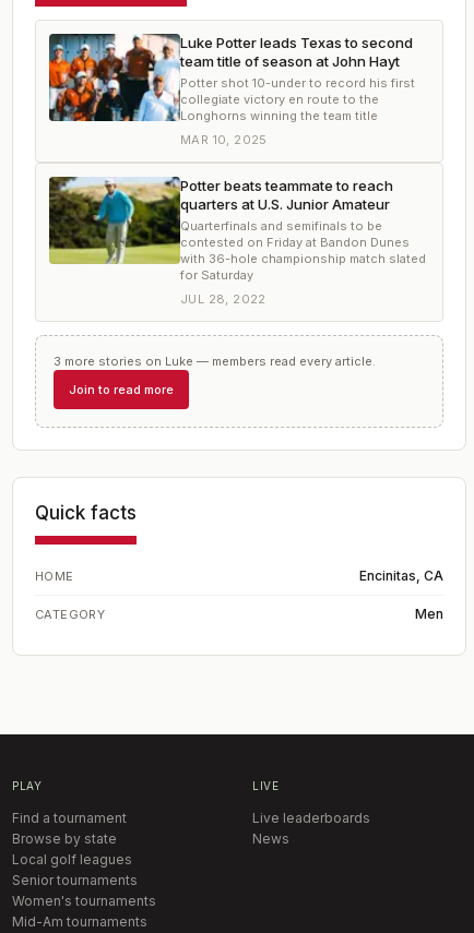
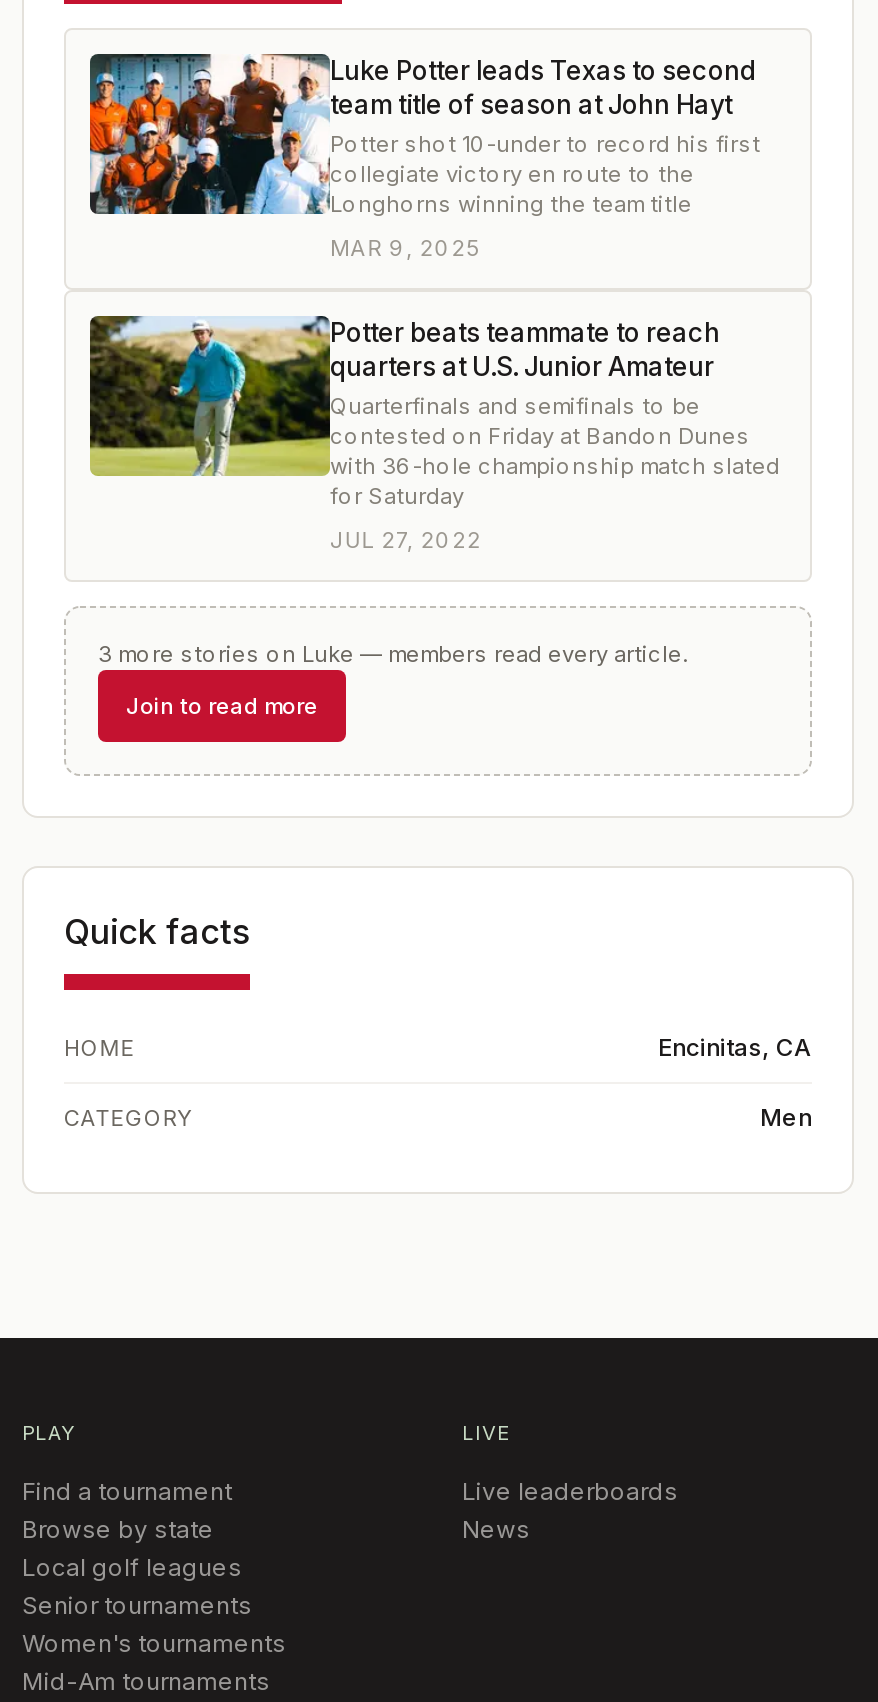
[180,132,267,147] MAR 10, 2025 -> [330,234,481,262] MAR 9, 2025
[180,291,266,307] JUL 28, 2022 -> [330,526,482,554] JUL 27, 2022

